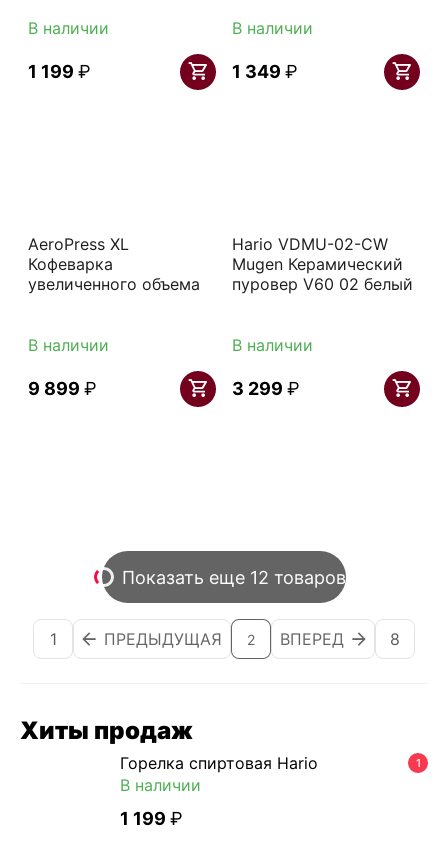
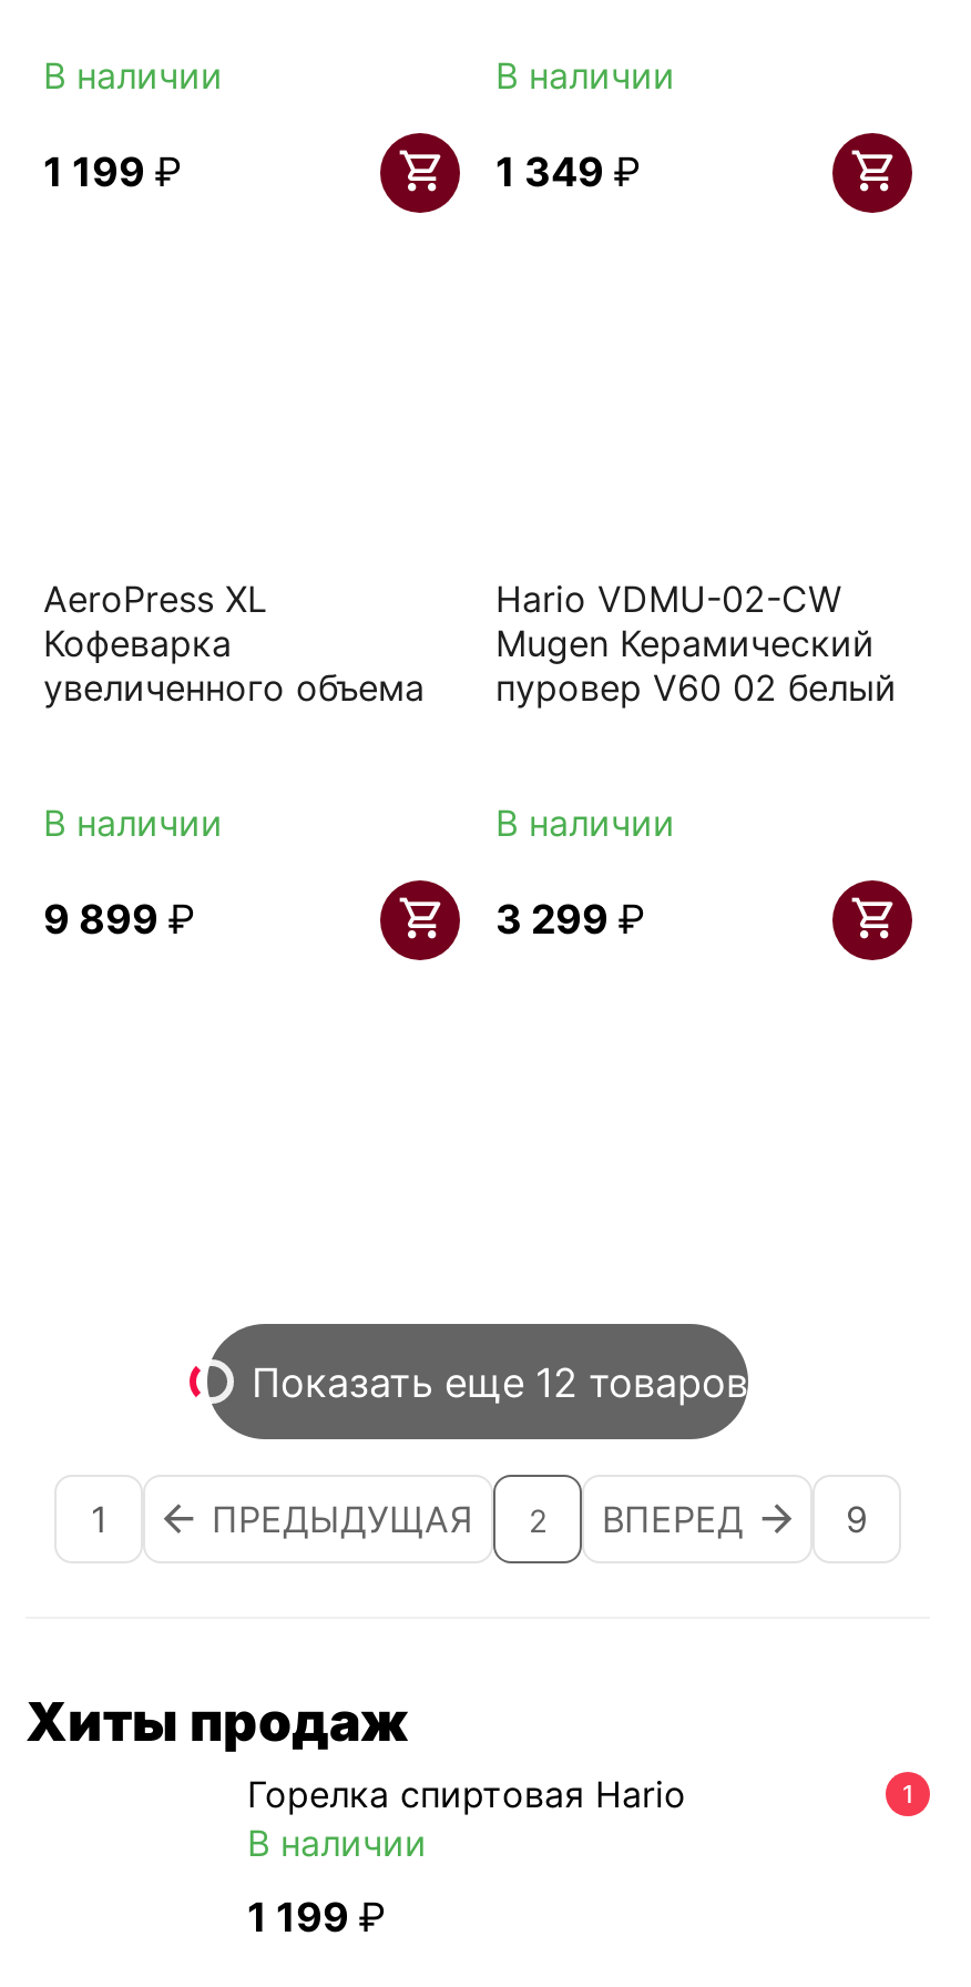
[390,629,400,649] 8 -> [846,1497,868,1541] 9

